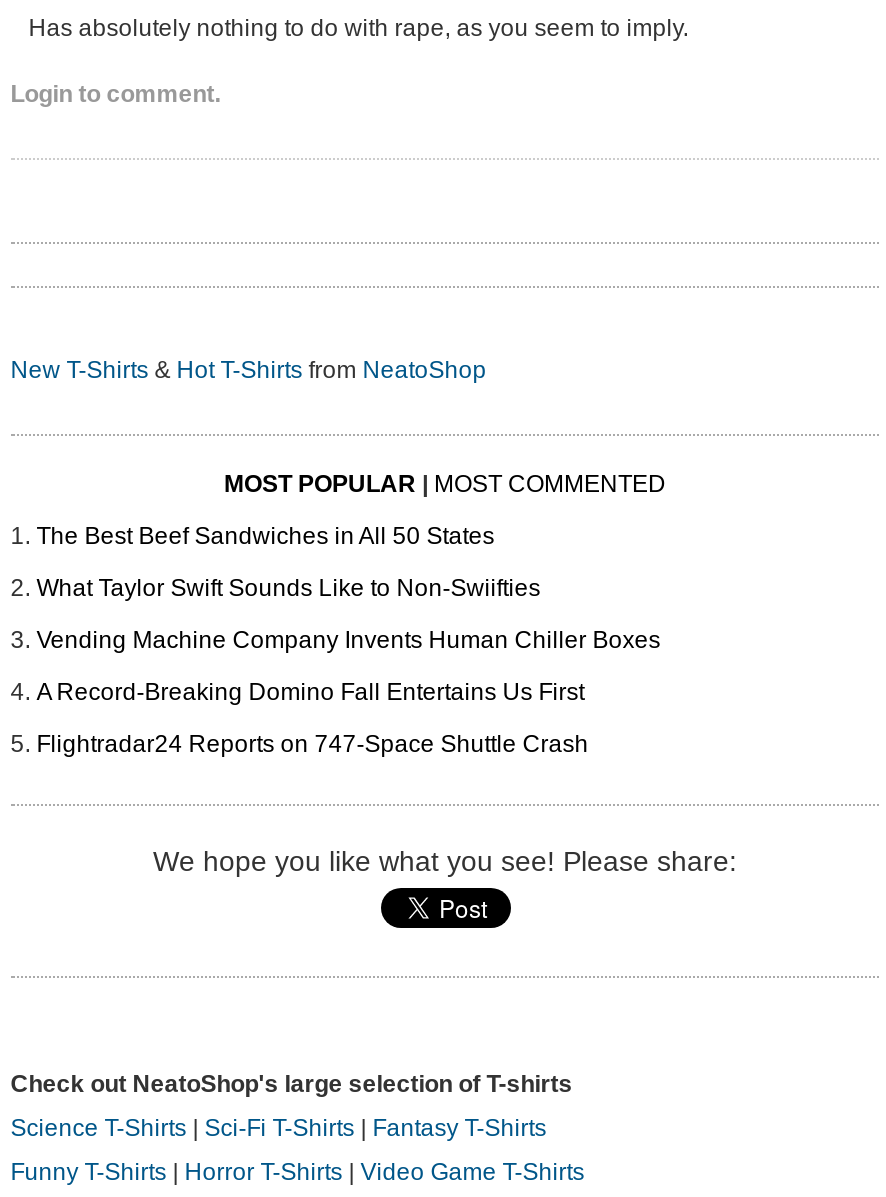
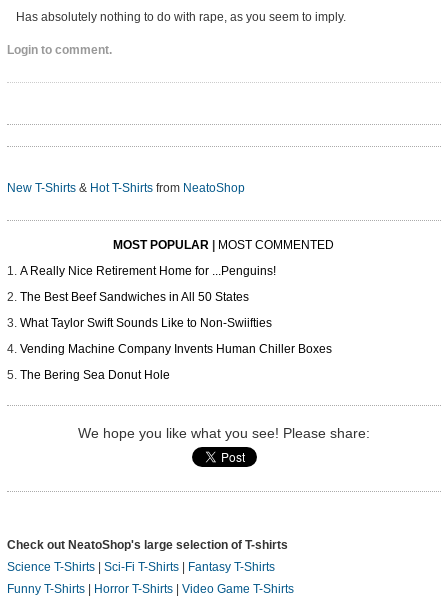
none -> [20,264,276,278] A Really Nice Retirement Home for ...Penguins!
moved [36,523,660,655] -> [20,290,332,356]: The Best Beef Sandwiches in All 50 States | What Taylor Swift Sounds Like to Non-Swiifties | Vending Machine Company Invents Human Chiller Boxes
[36,679,588,759] A Record-Breaking Domino Fall Entertains Us First | Flightradar24 Reports on 747-Space Shuttle Crash -> [20,368,170,382] The Bering Sea Donut Hole

